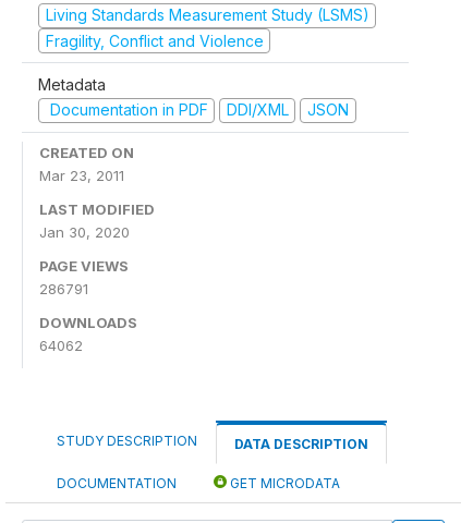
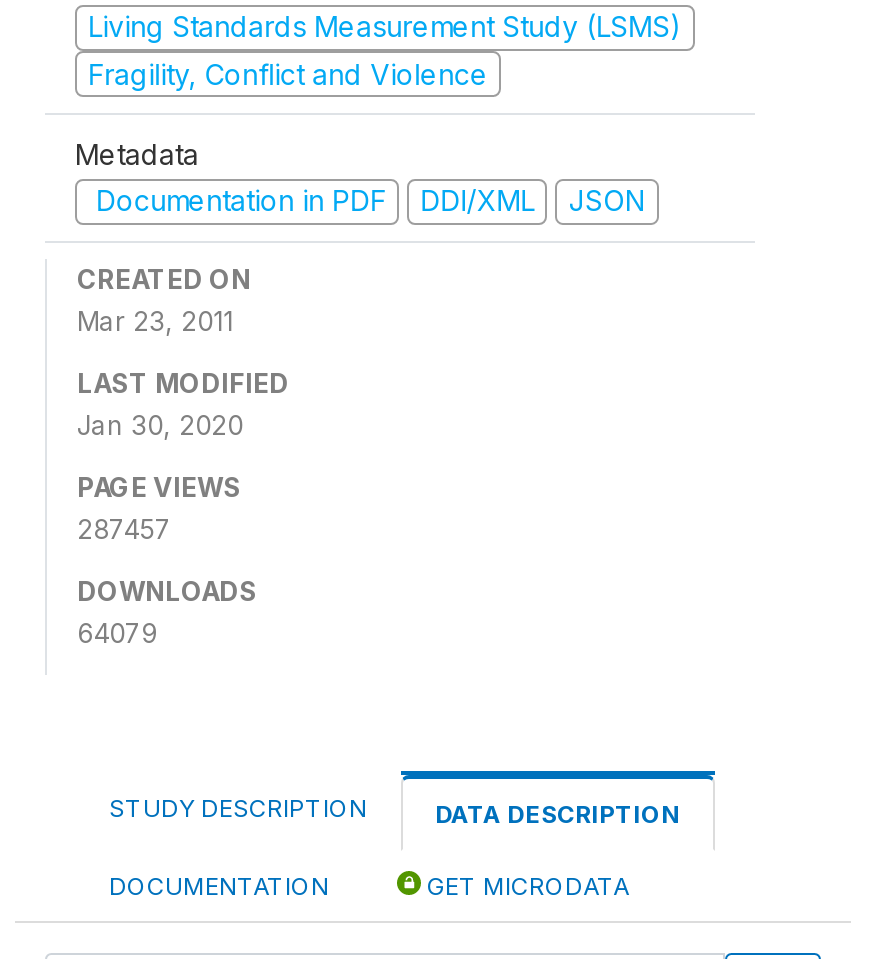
[39,279,88,297] 286791 -> [77,512,171,544] 287457
[39,336,83,354] 64062 -> [77,616,157,648] 64079

